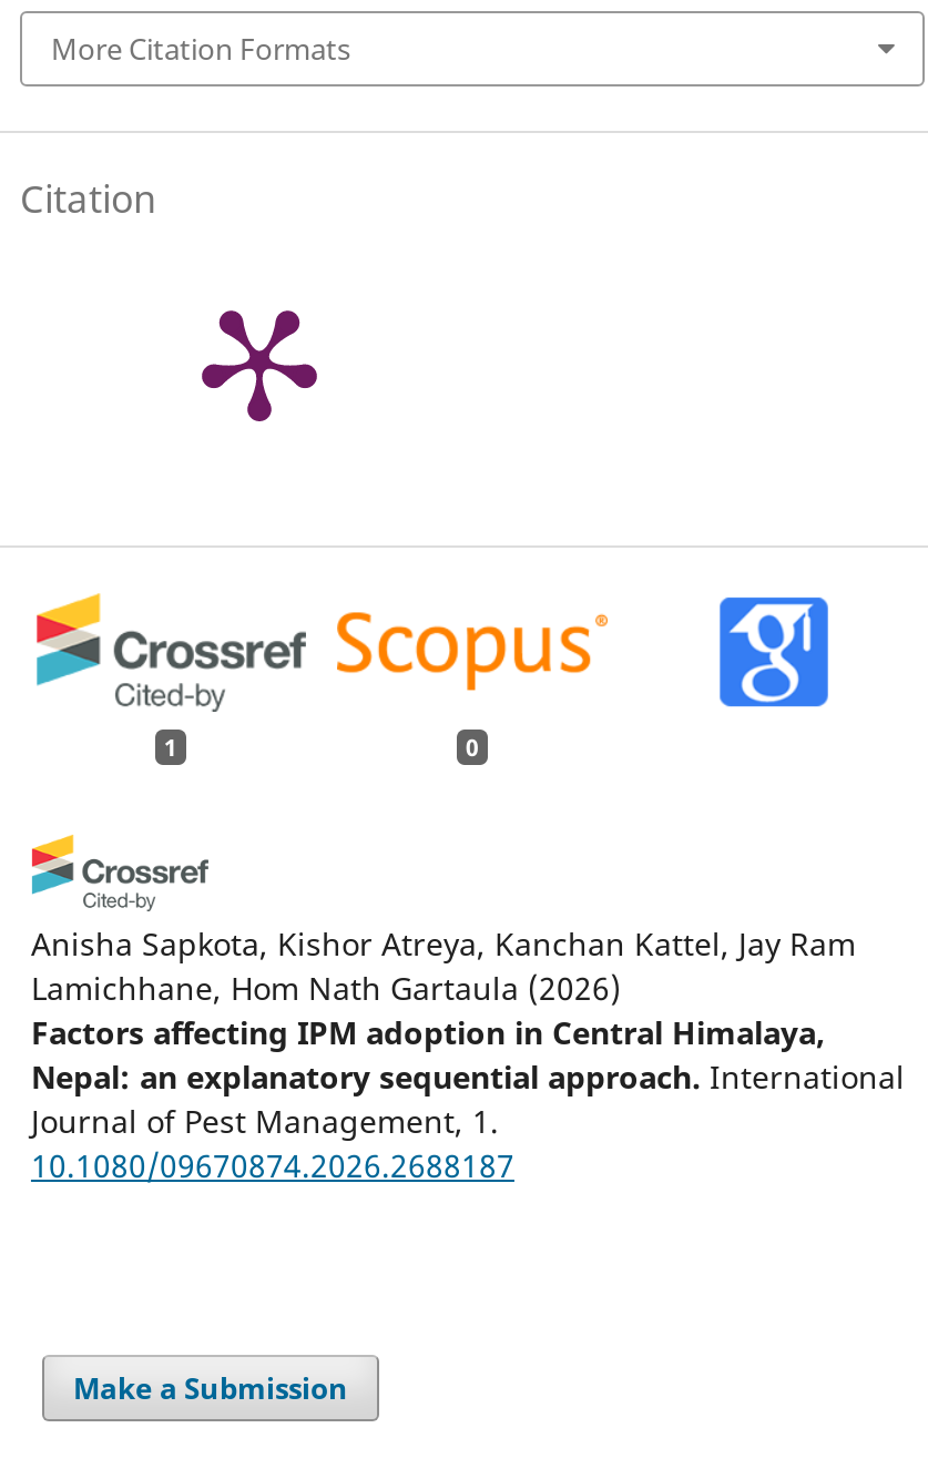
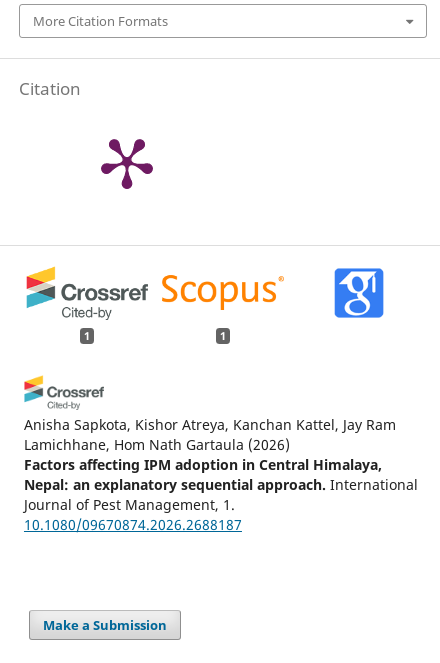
[466,732,479,763] 0 -> [220,329,226,343] 1

